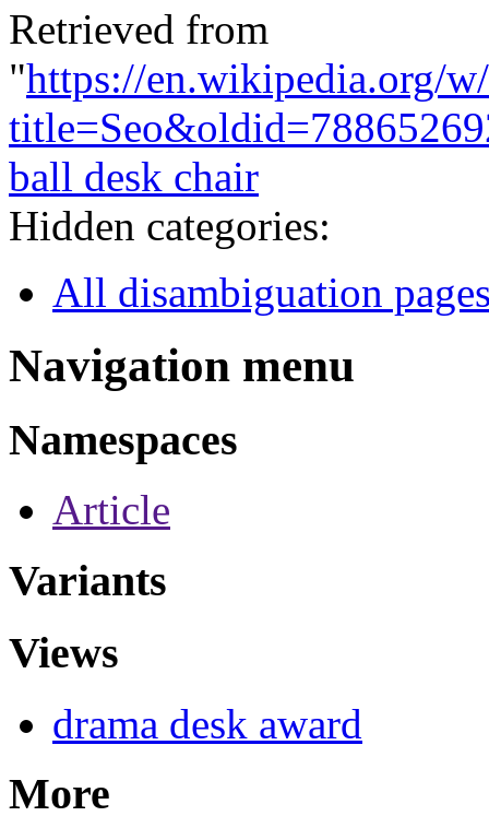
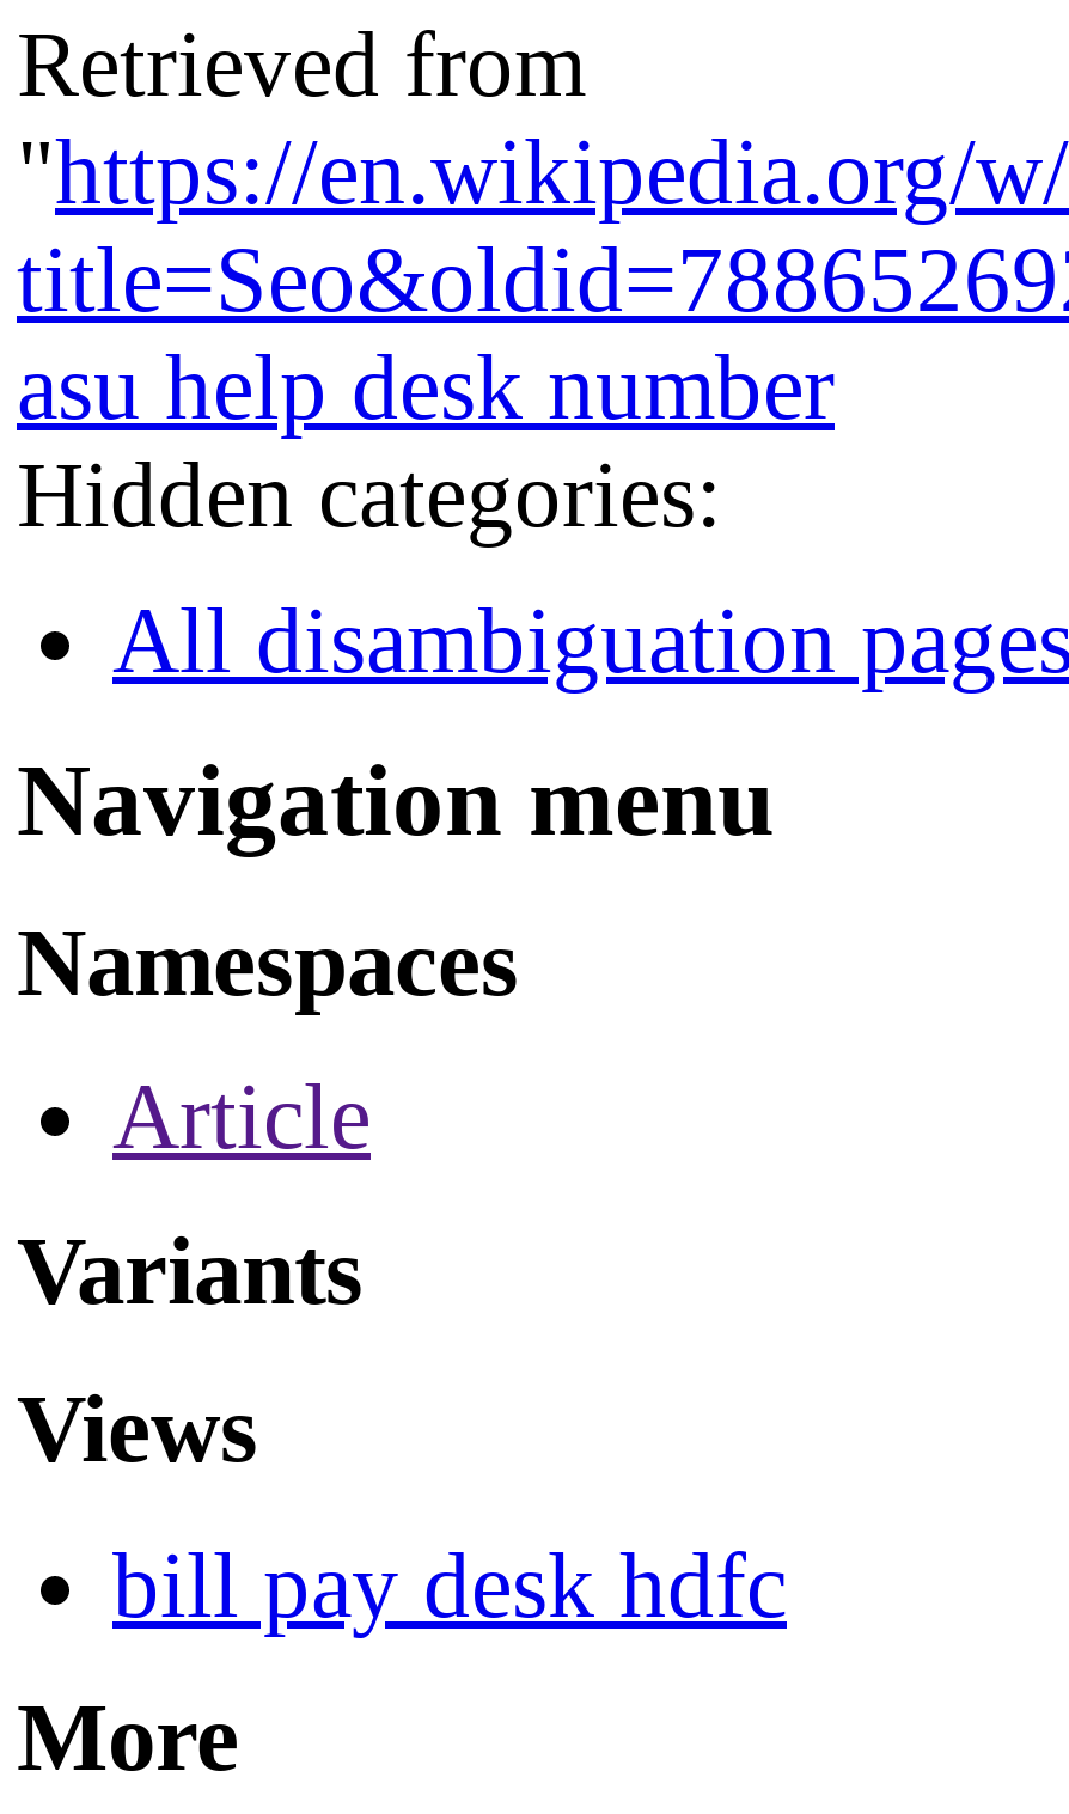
[9,153,259,200] ball desk chair -> [17,335,835,437] asu help desk number
[52,700,362,747] drama desk award -> [112,1532,787,1635] bill pay desk hdfc

